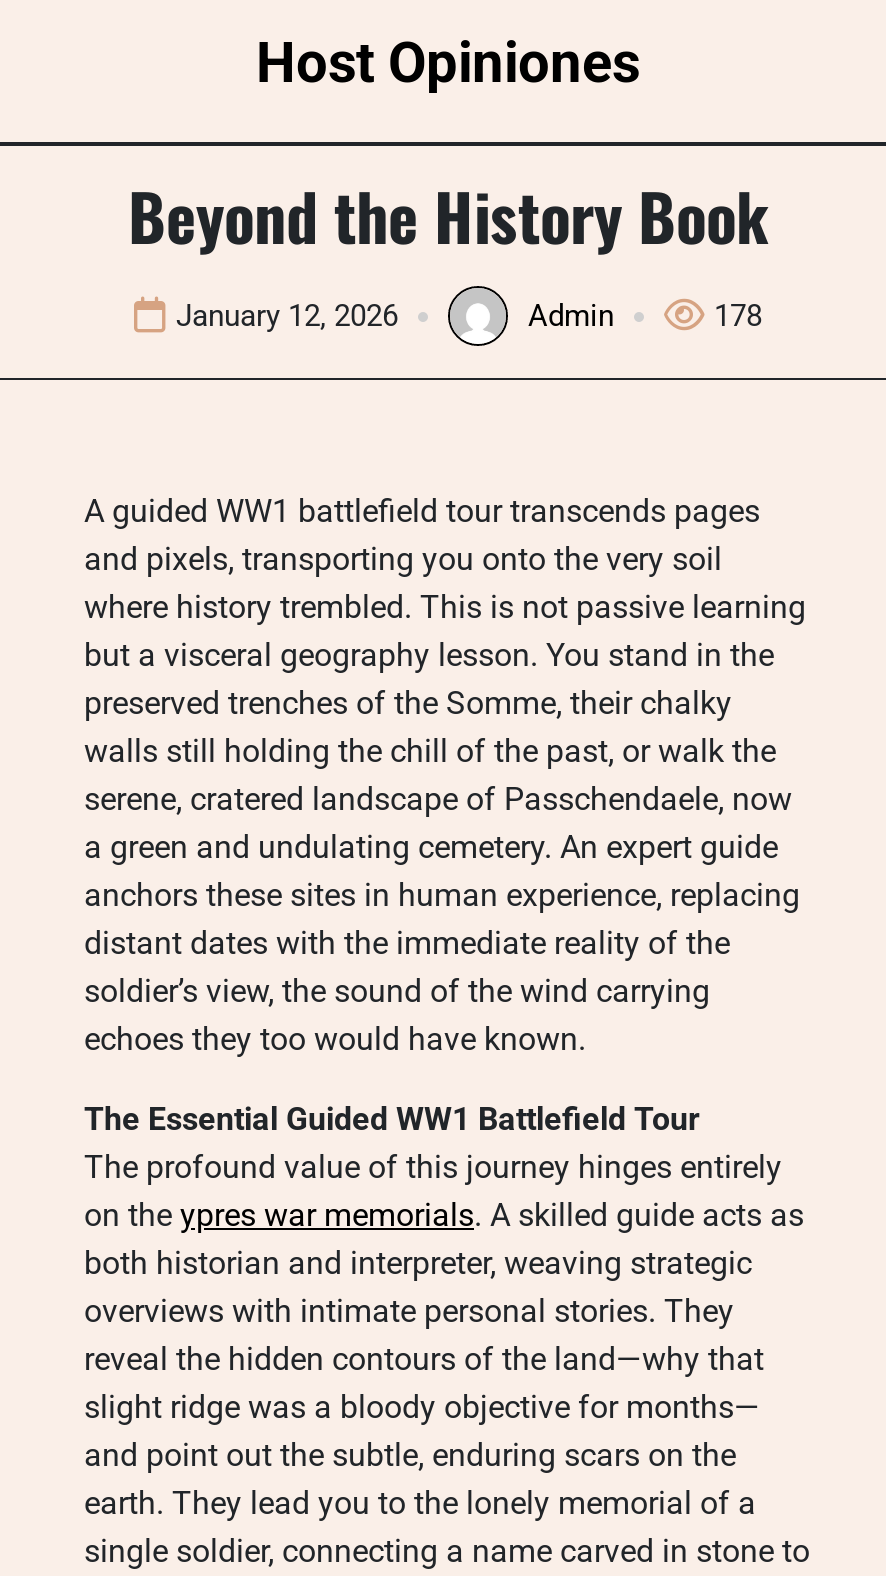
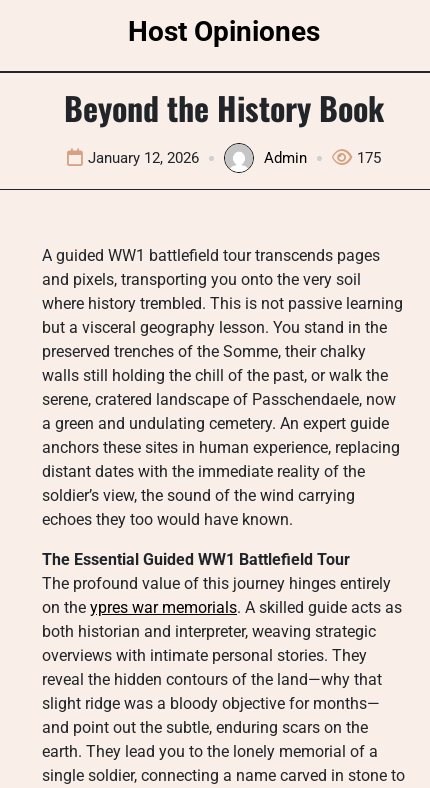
[714,298,762,334] 178 -> [357,149,381,167] 175

